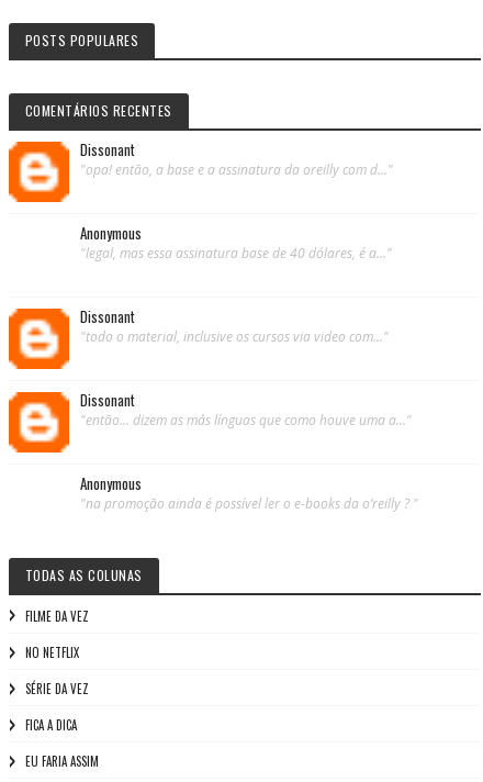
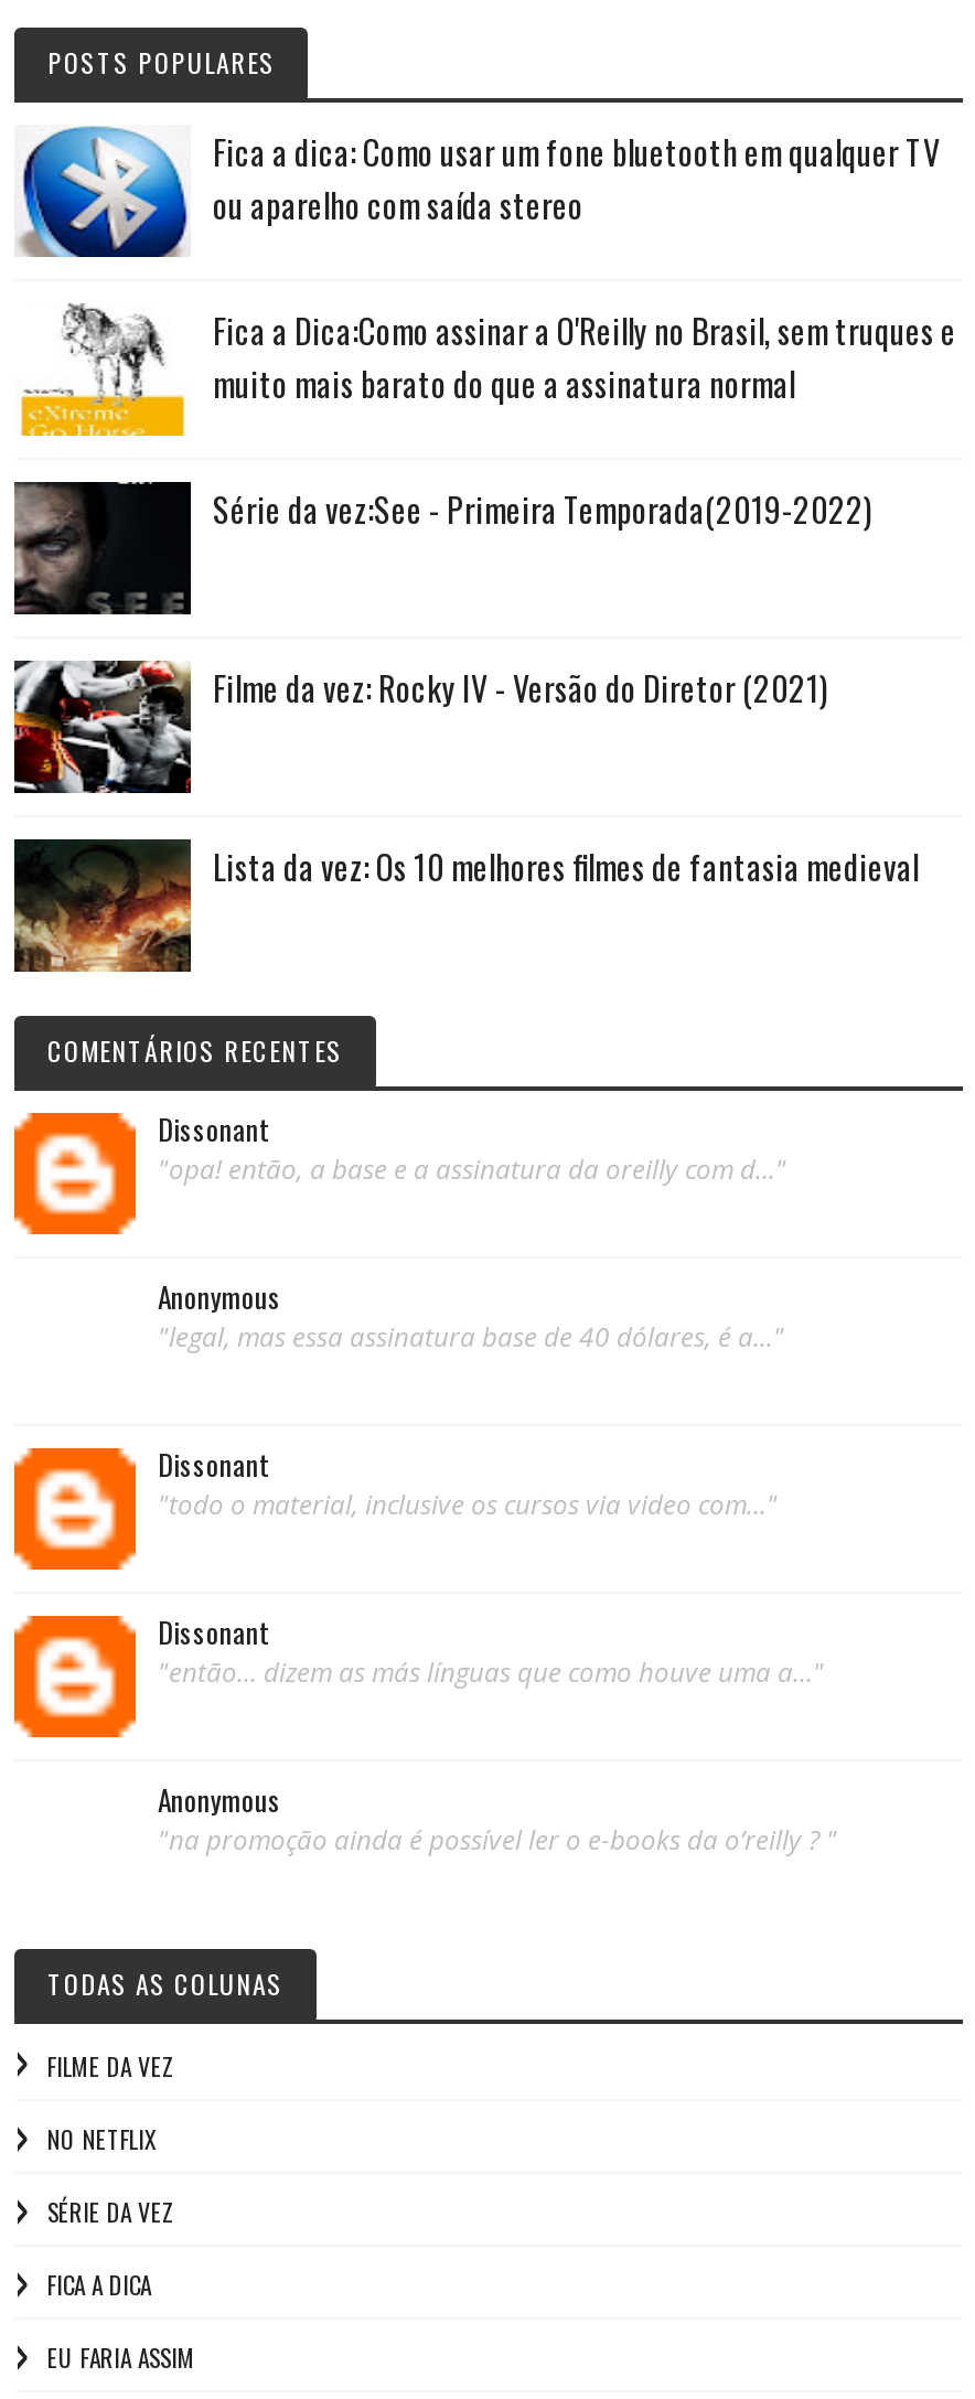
none -> [12,480,828,711] [image] | Filme da vez: Rocky IV - Versão do Diretor (2021)
none -> [12,658,919,890] [image] | Lista da vez: Os 10 melhores filmes de fantasia medieval
none -> [12,837,193,974] [image]
none -> [17,125,956,533] [image] | Fica a dica: Como usar um fone bluetooth em qualquer TV | ou aparelho com saída stereo | Fica a Dica:Como assinar a O'Reilly no Brasil, sem truques e | muito mais barato do que a assinatura normal | Série da vez:See - Primeira Temporada(2019-2022)
none -> [19,303,186,438] [image]

